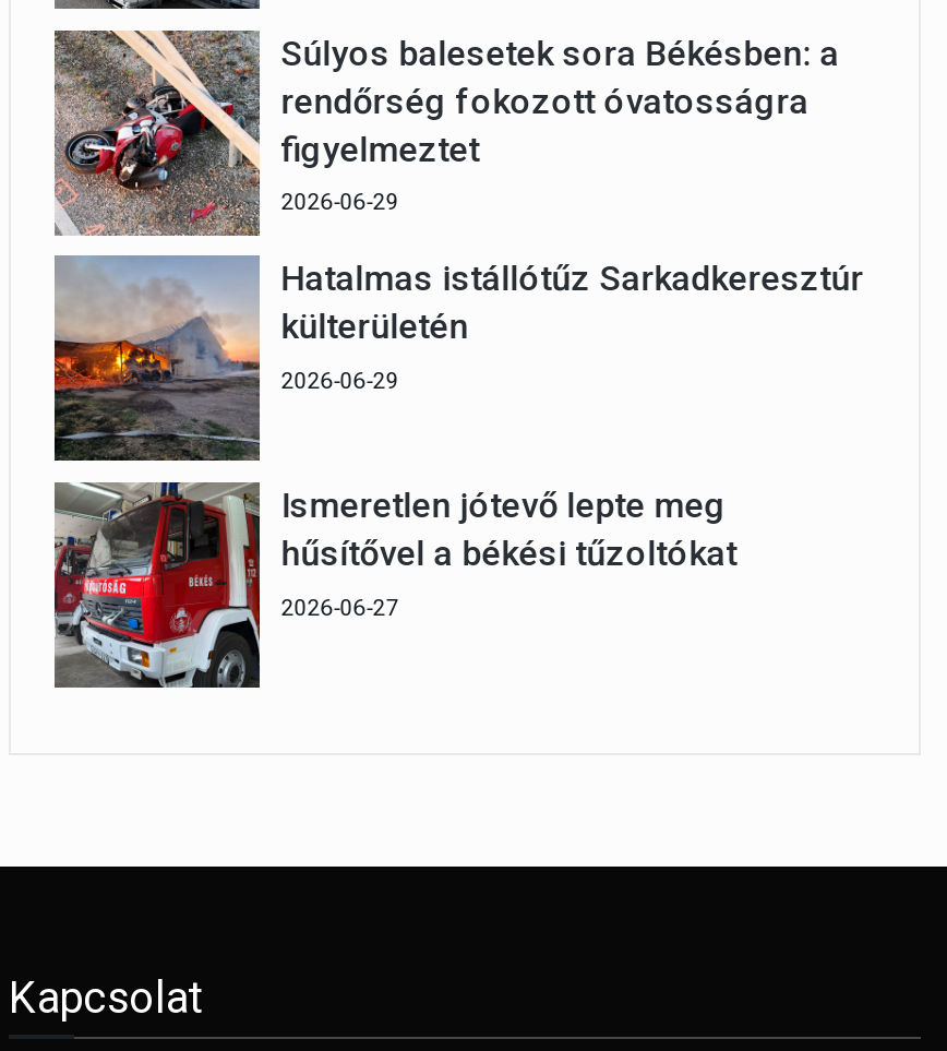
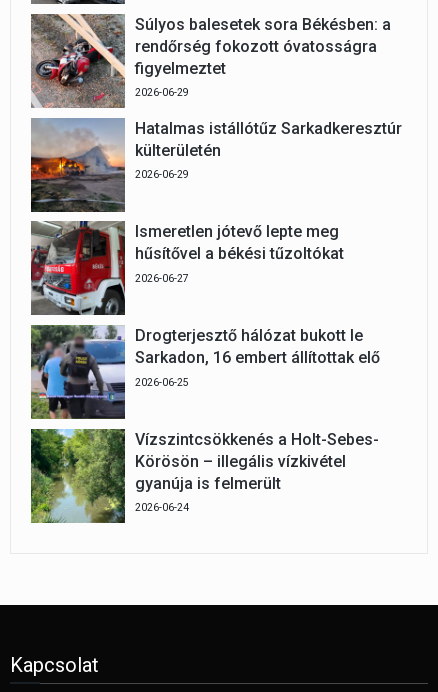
none -> [30,324,380,514] [image] | Drogterjesztő hálózat bukott le | Sarkadon, 16 embert állítottak elő | 2026-06-25 | Vízszintcsökkenés a Holt-Sebes- | Körösön – illegális vízkivétel | gyanúja is felmerült | 2026-06-24
none -> [30,428,121,523] [image]

